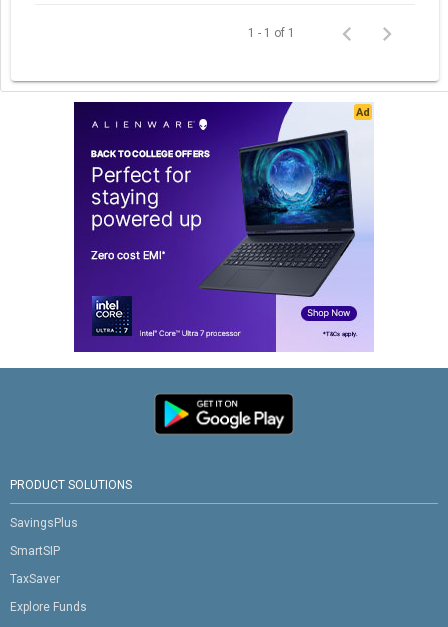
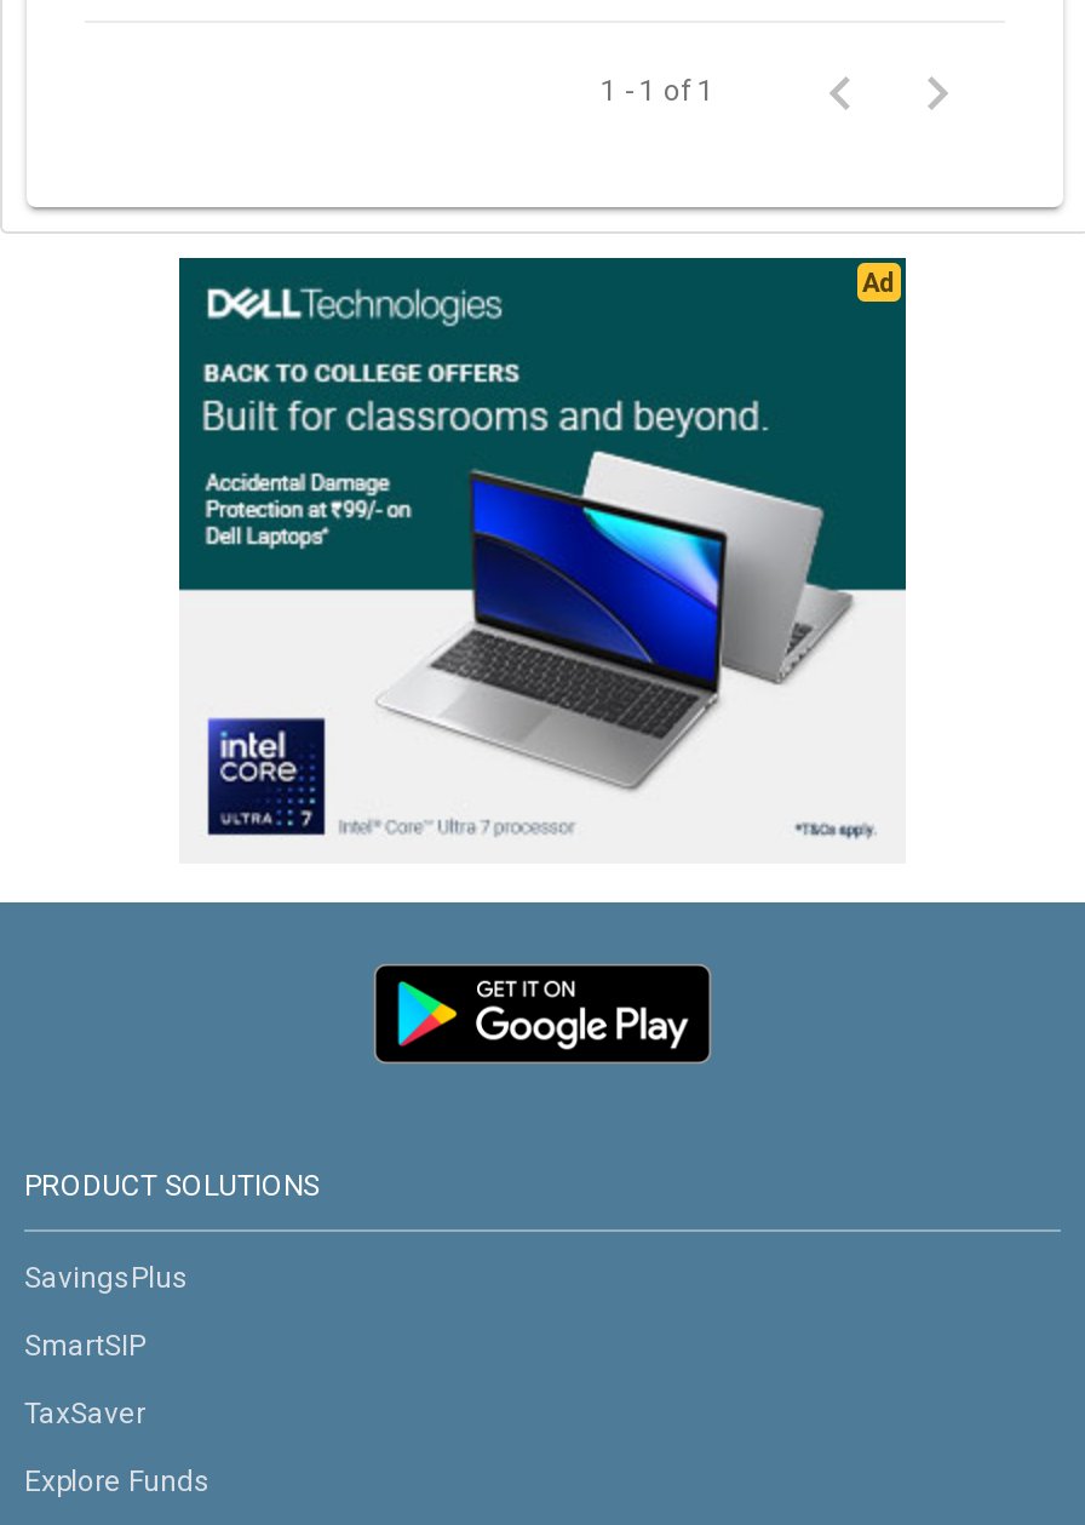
[73,102,374,353] [image] -> [177,256,908,864] [image]

